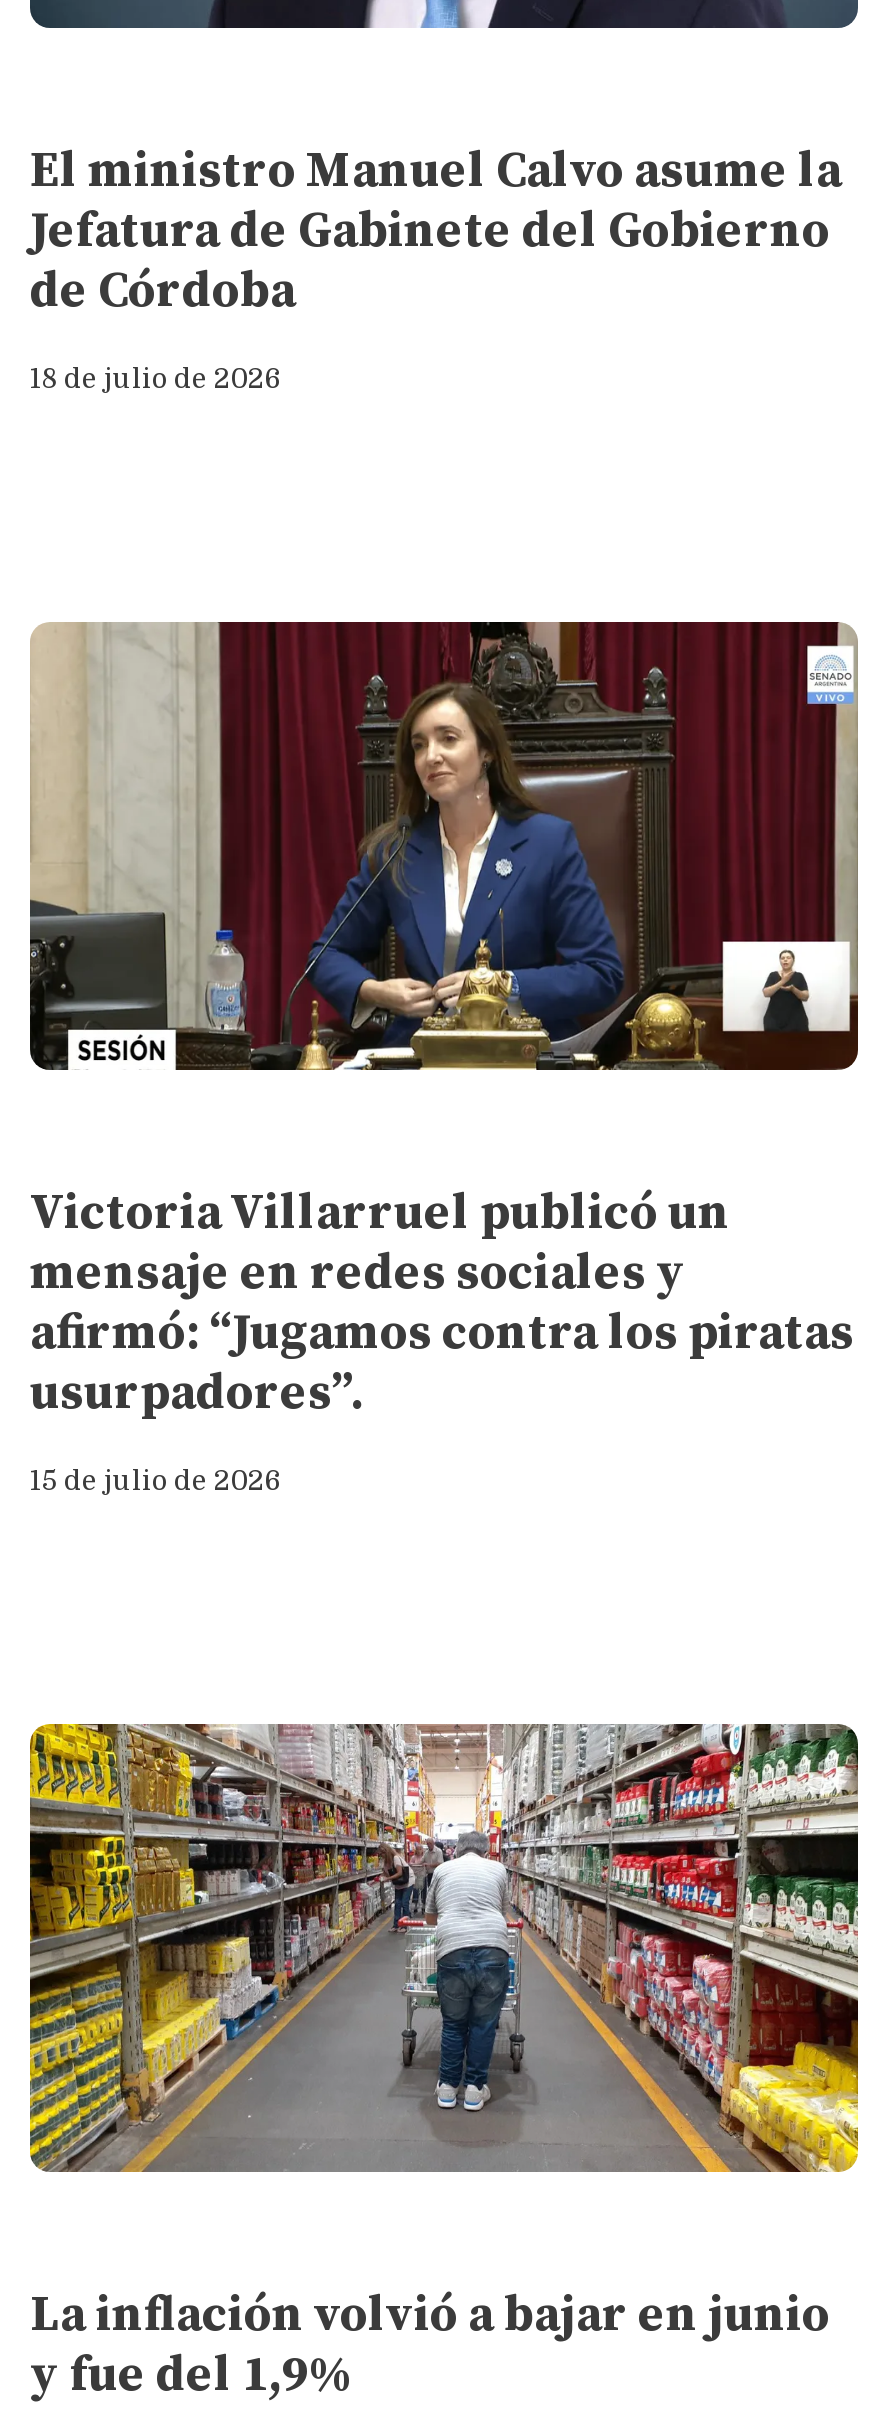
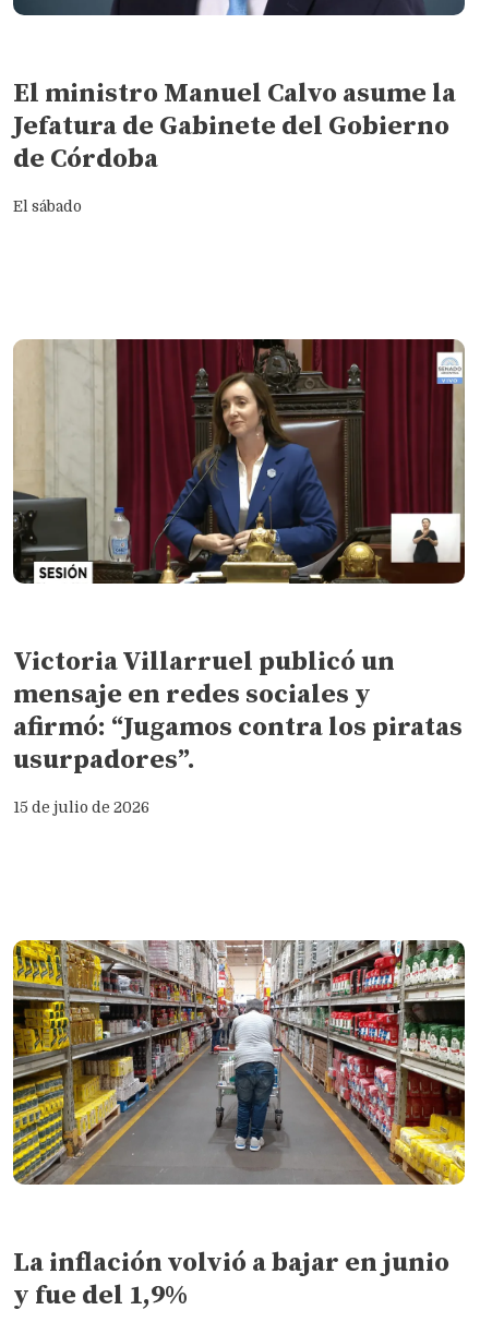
[30,363,280,393] 18 de julio de 2026 -> [13,198,82,214] El sábado

